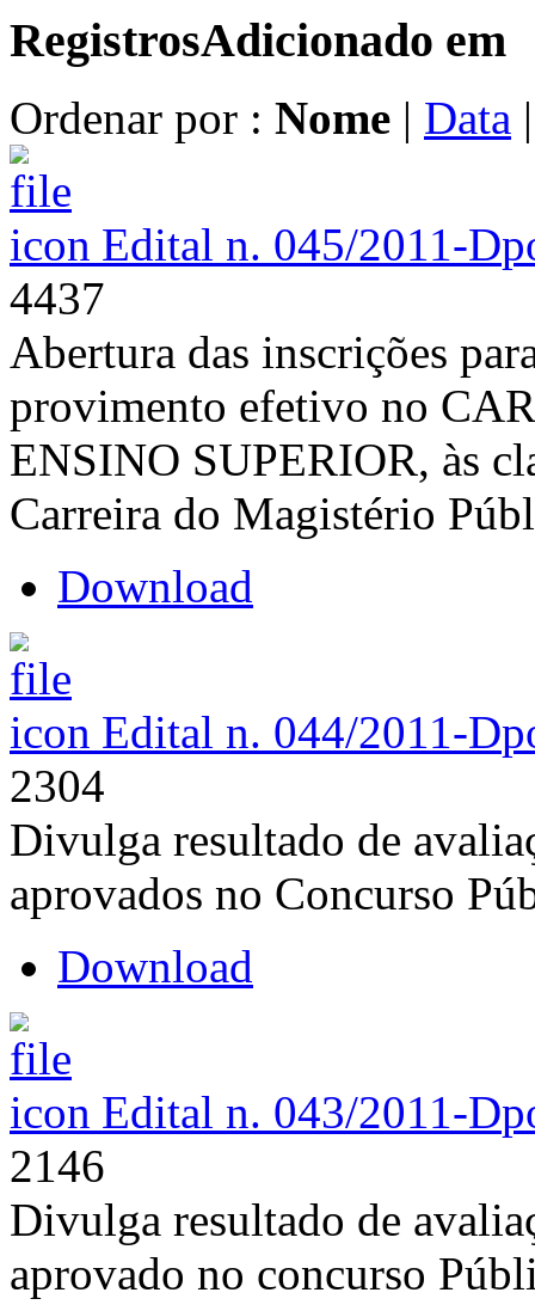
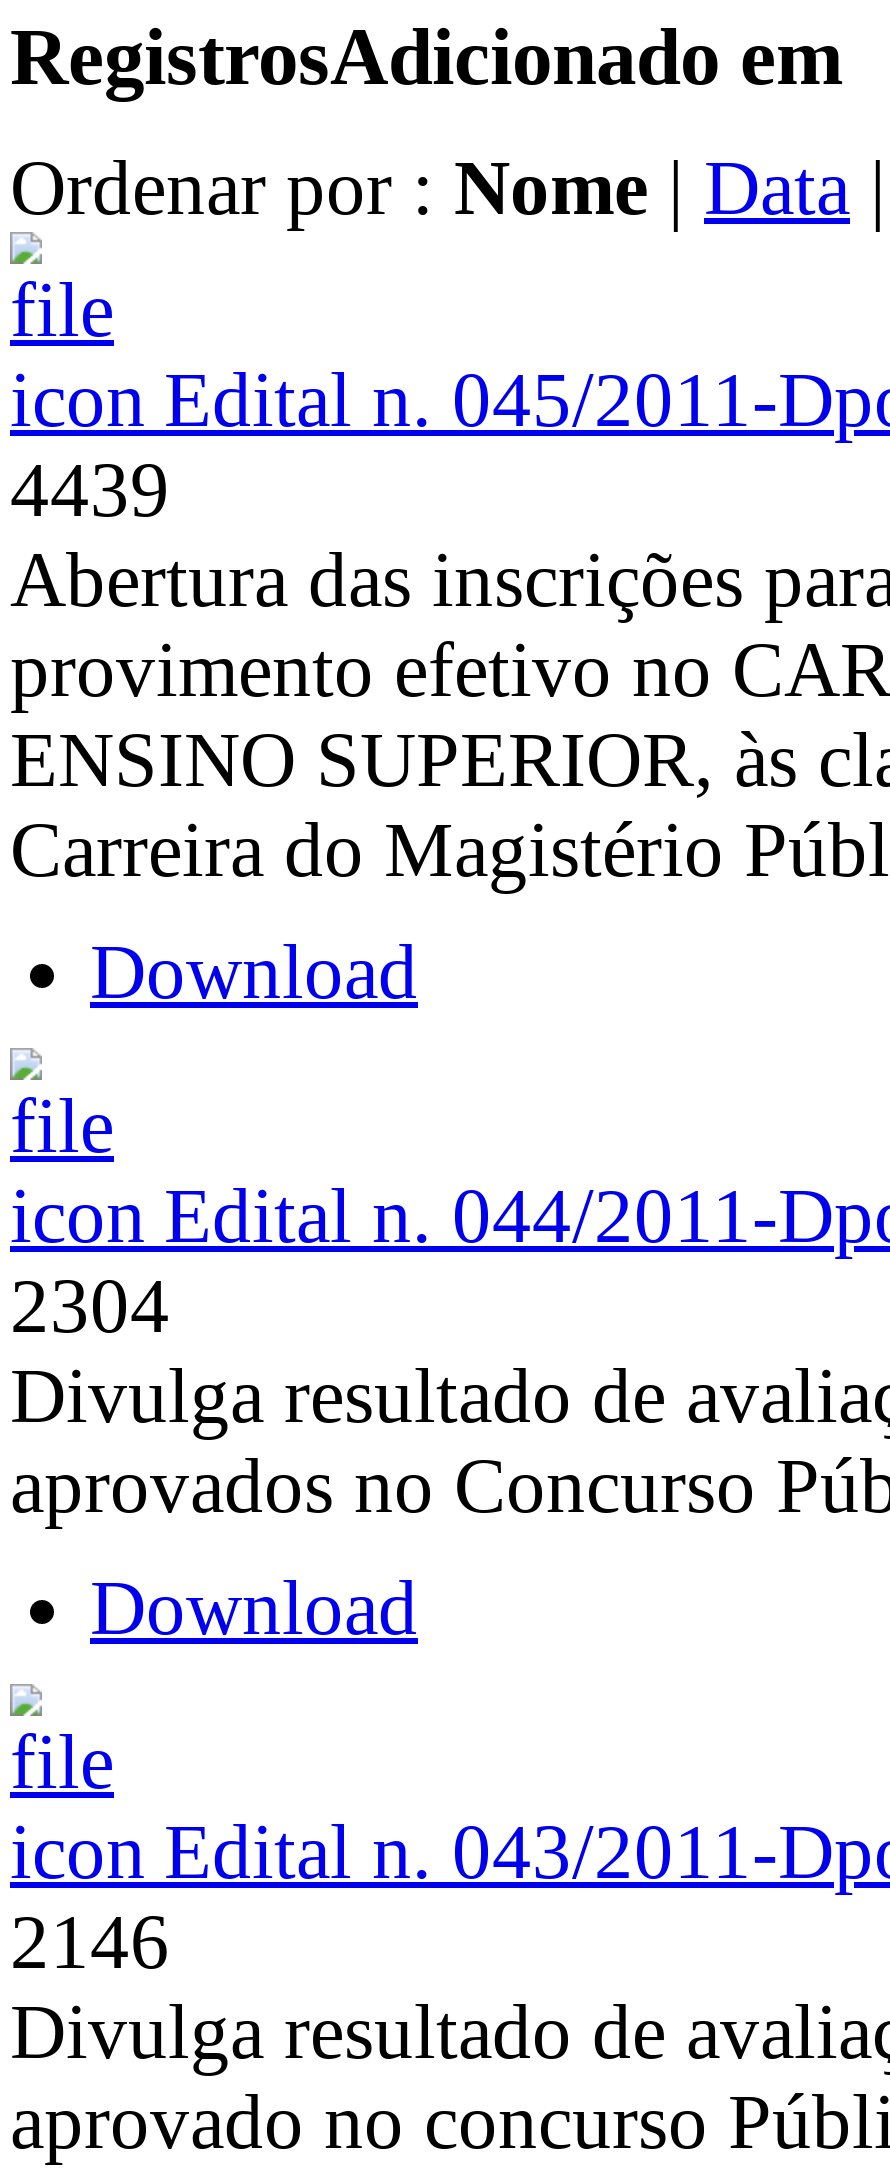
[10,272,105,323] 4437 -> [10,445,170,531] 4439

